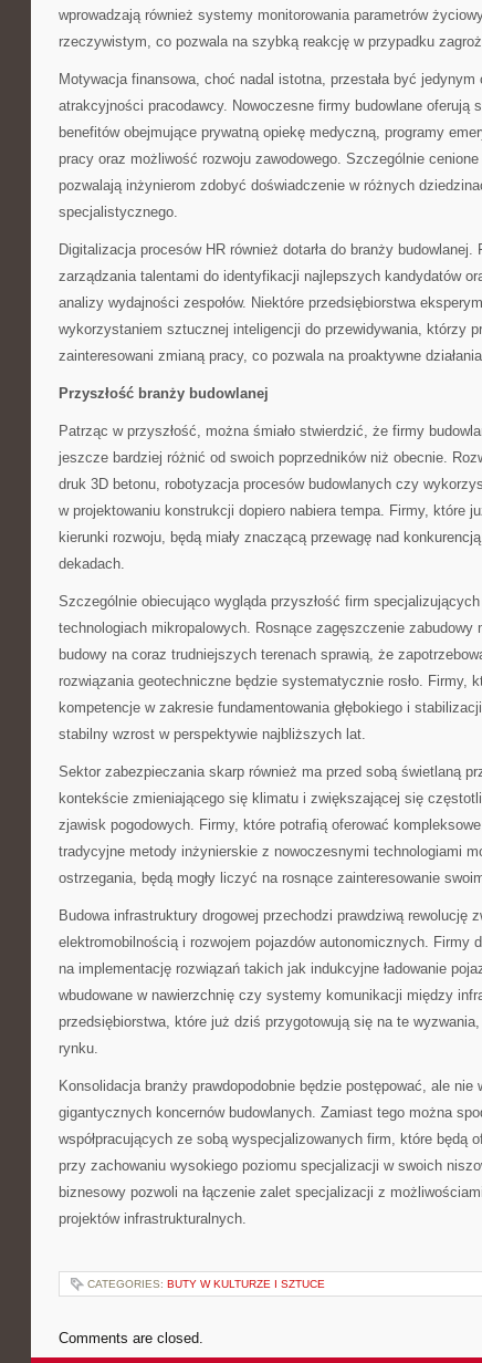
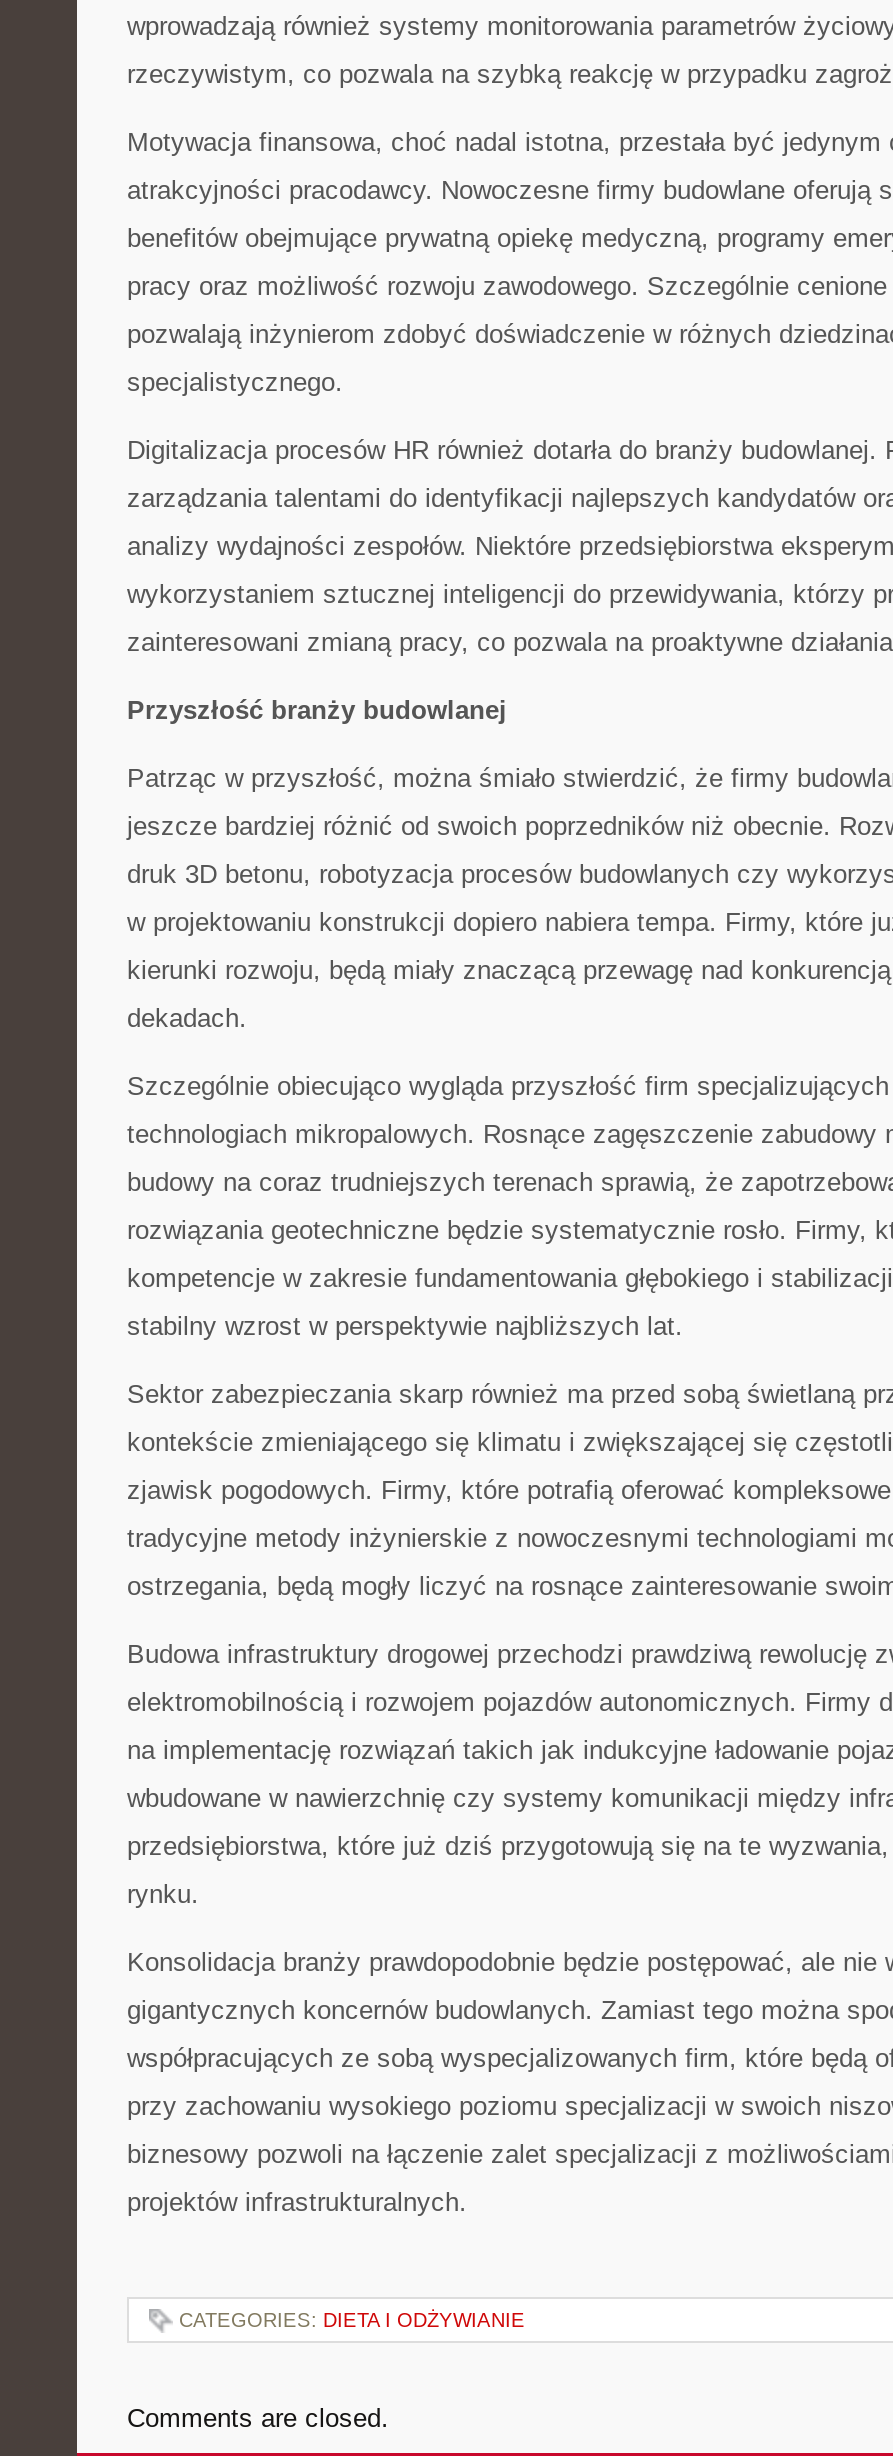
[87,1278,325,1290] CATEGORIES: BUTY W KULTURZE I SZTUCE -> [179,2309,525,2331] CATEGORIES: DIETA I ODŻYWIANIE

